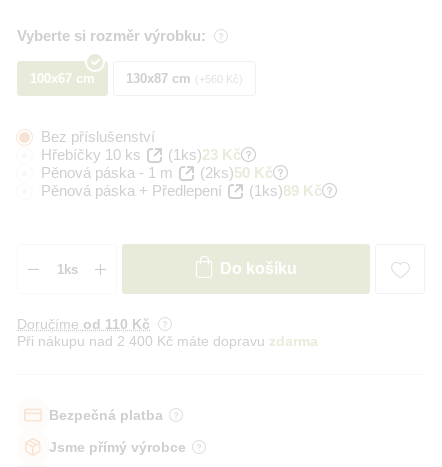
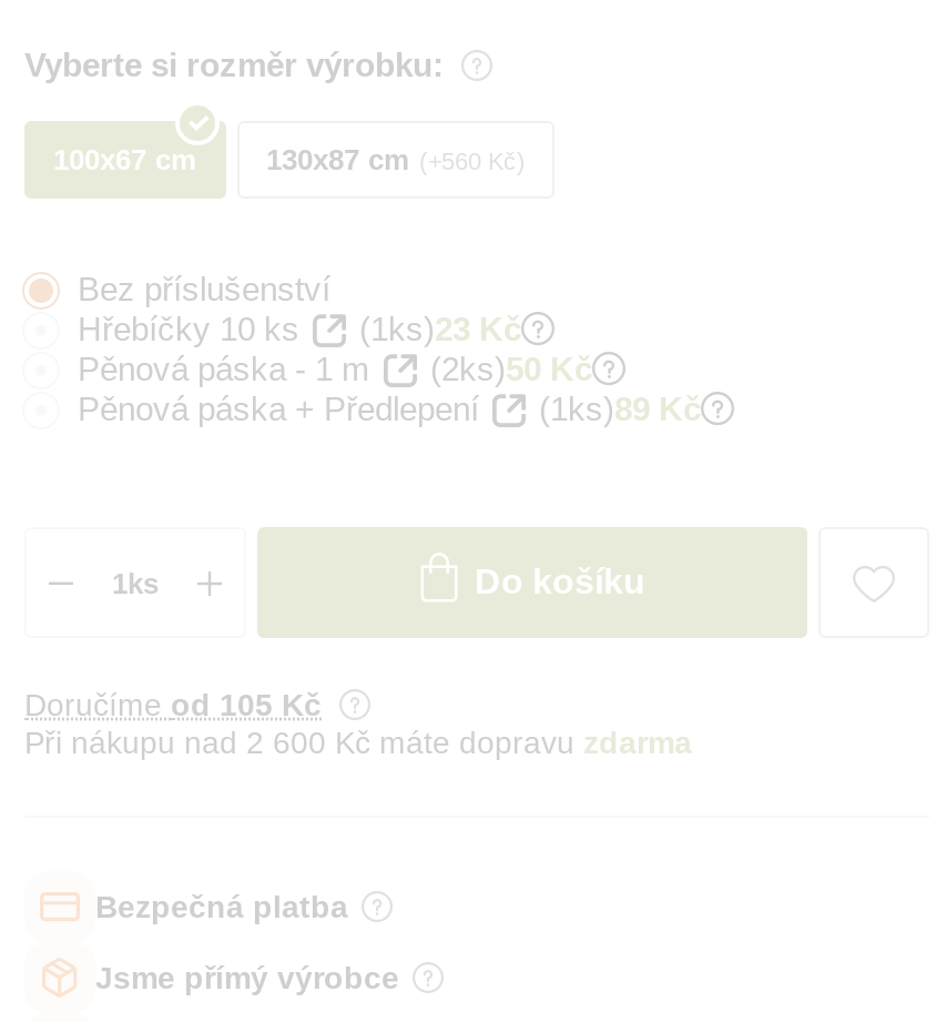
[17,316,150,332] Doručíme od 110 Kč -> [24,687,322,723] Doručíme od 105 Kč
[17,333,318,349] Při nákupu nad 2 400 Kč máte dopravu zdarma -> [24,725,692,761] Při nákupu nad 2 600 Kč máte dopravu zdarma

